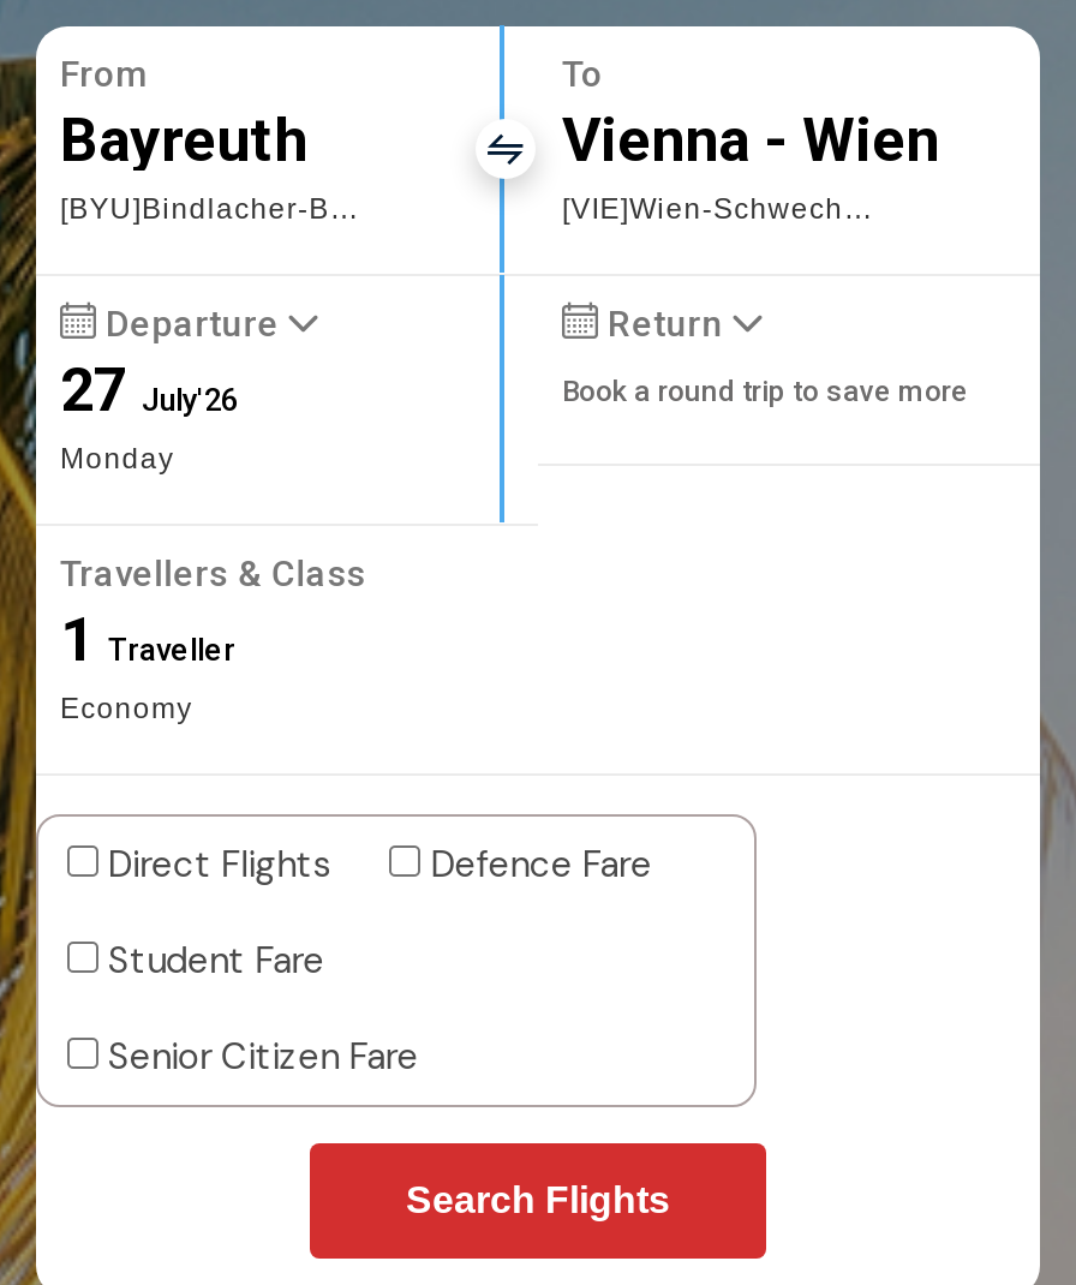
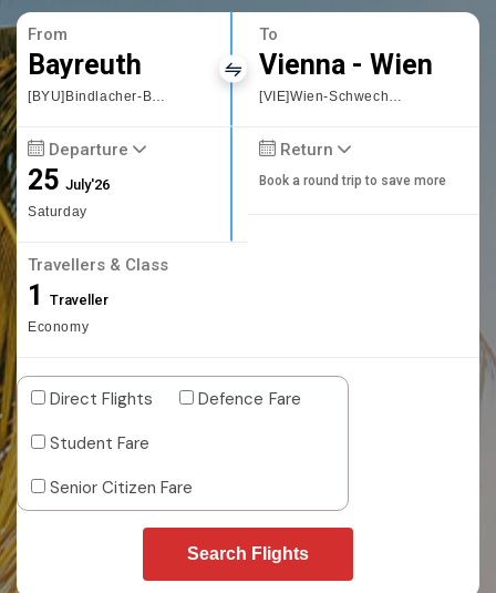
[60,355,238,475] 27 July'26 | Monday -> [28,164,110,219] 25 July'26 | Saturday

